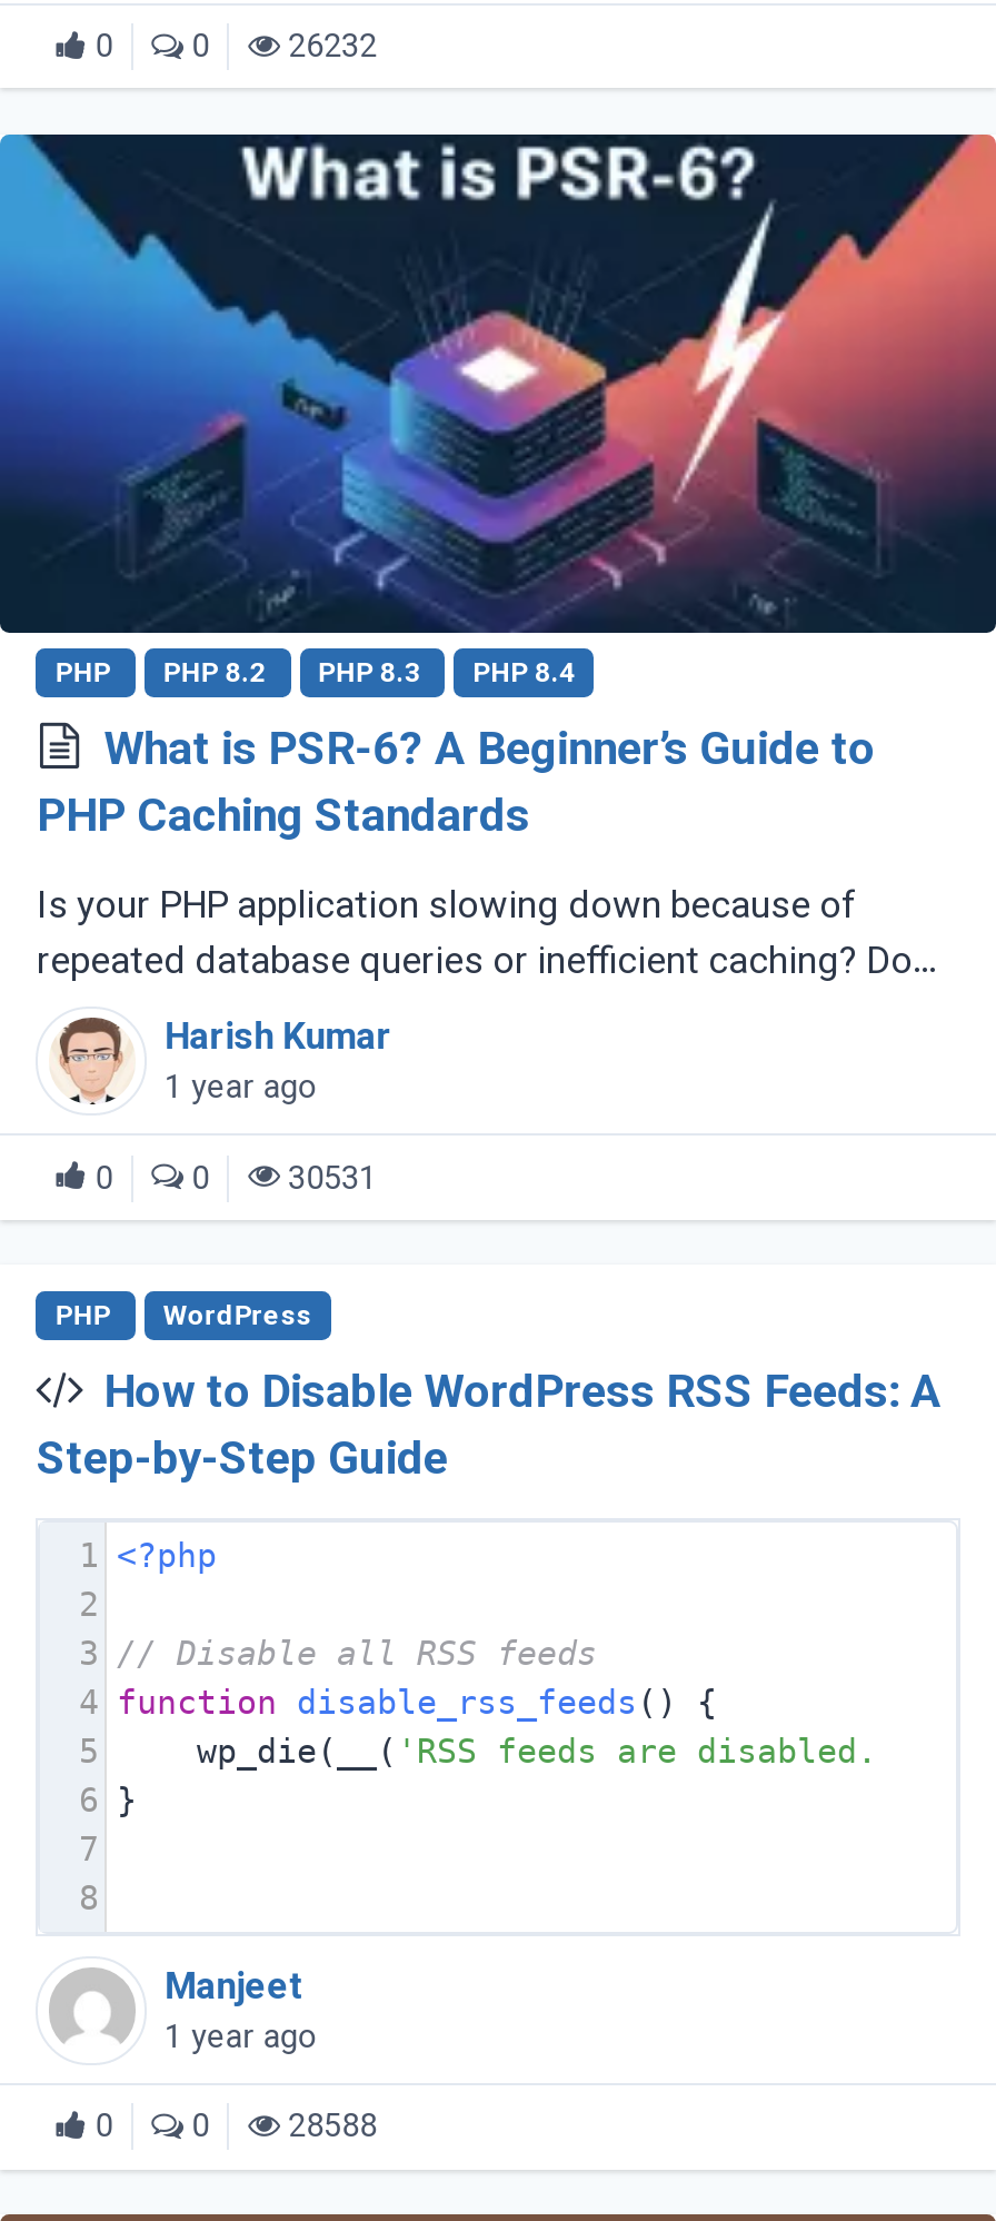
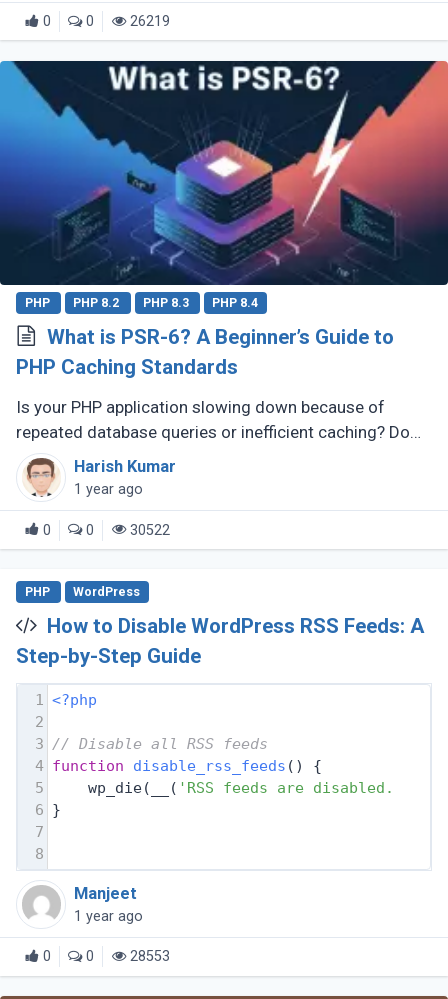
[86,28,377,66] 0 0 26232 -> [39,13,170,30] 0 0 26219
[86,1159,377,1197] 0 0 30531 -> [39,522,170,539] 0 0 30522
[86,2108,377,2146] 0 0 28588 -> [39,948,170,965] 0 0 28553

